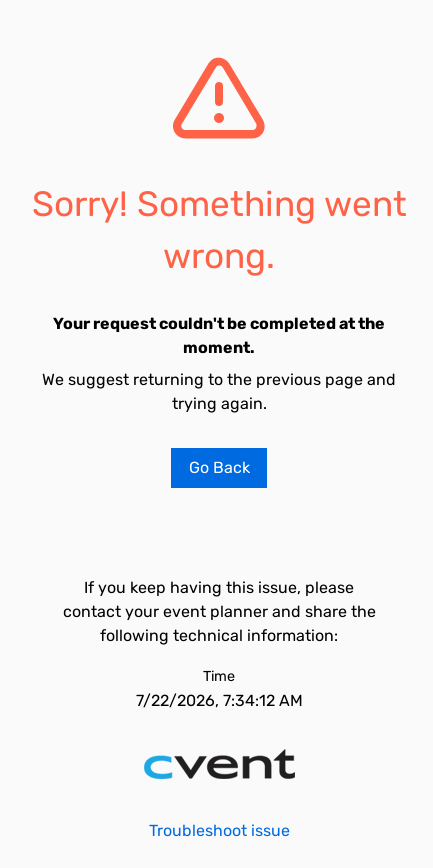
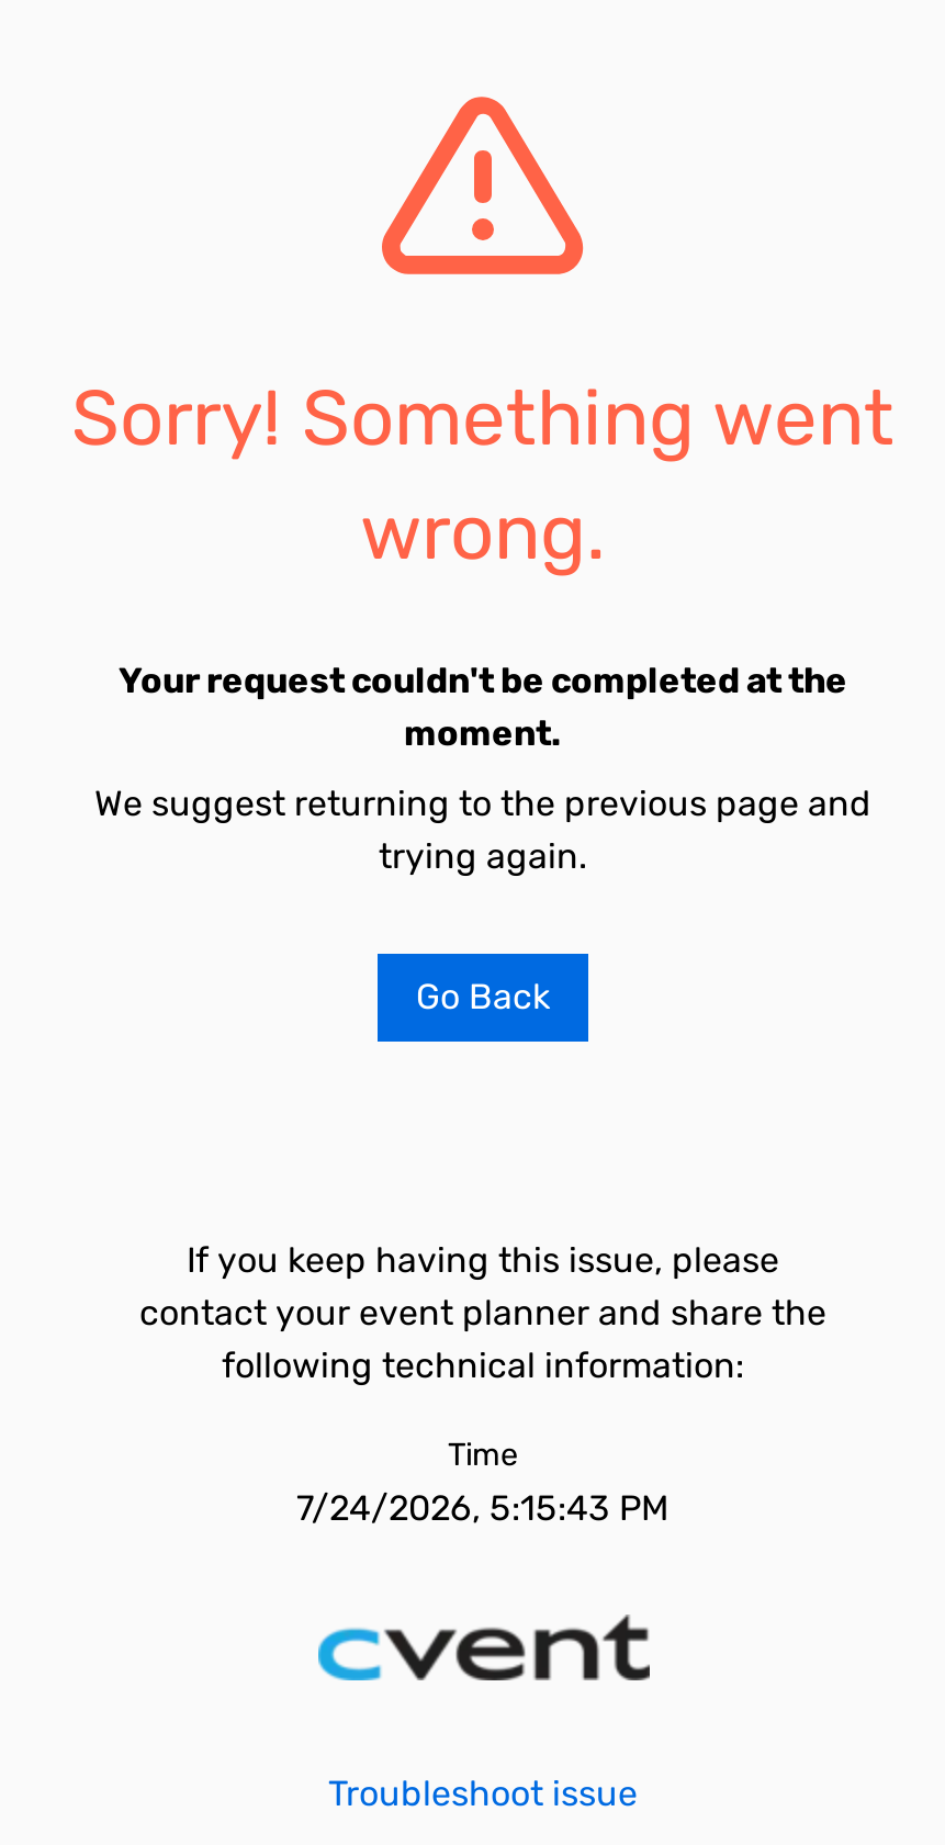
[135,691,302,710] 7/22/2026, 7:34:12 AM -> [296,1487,670,1529] 7/24/2026, 5:15:43 PM

